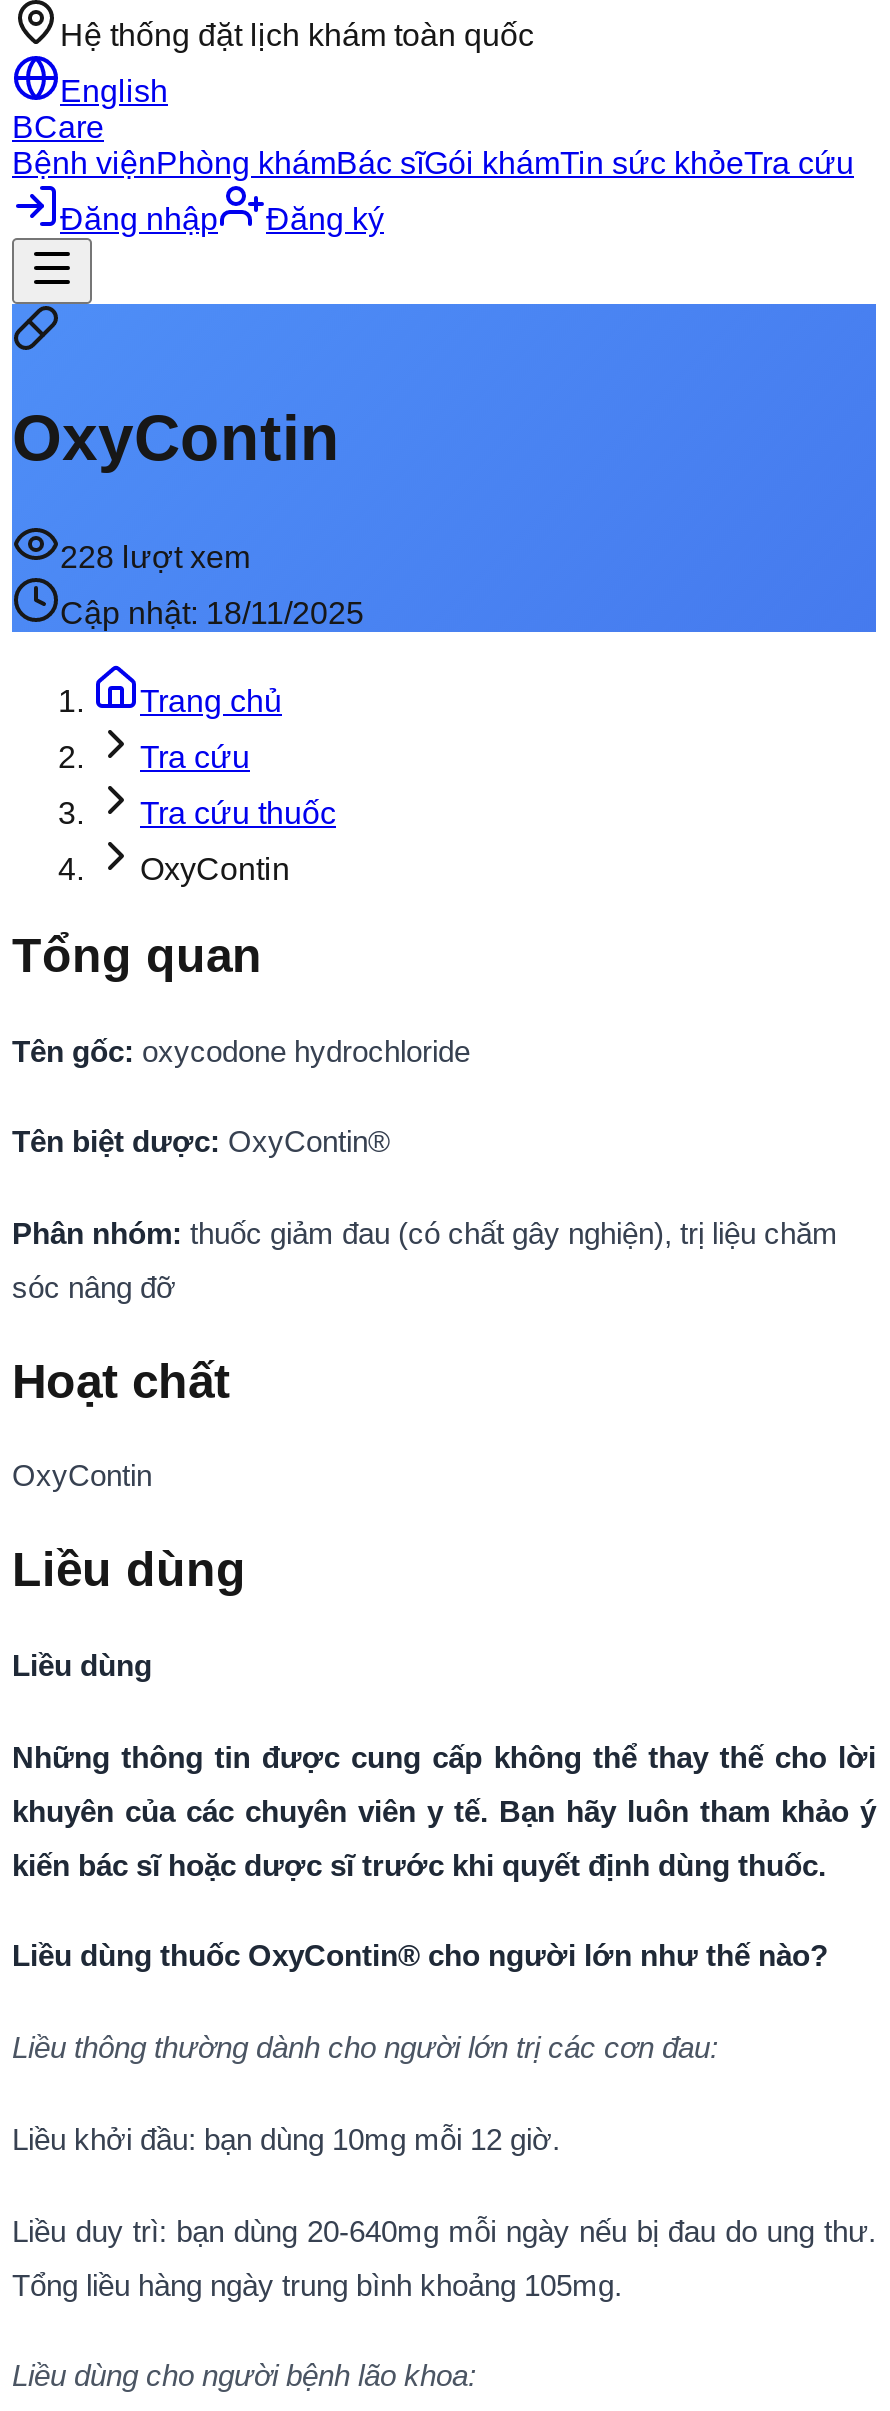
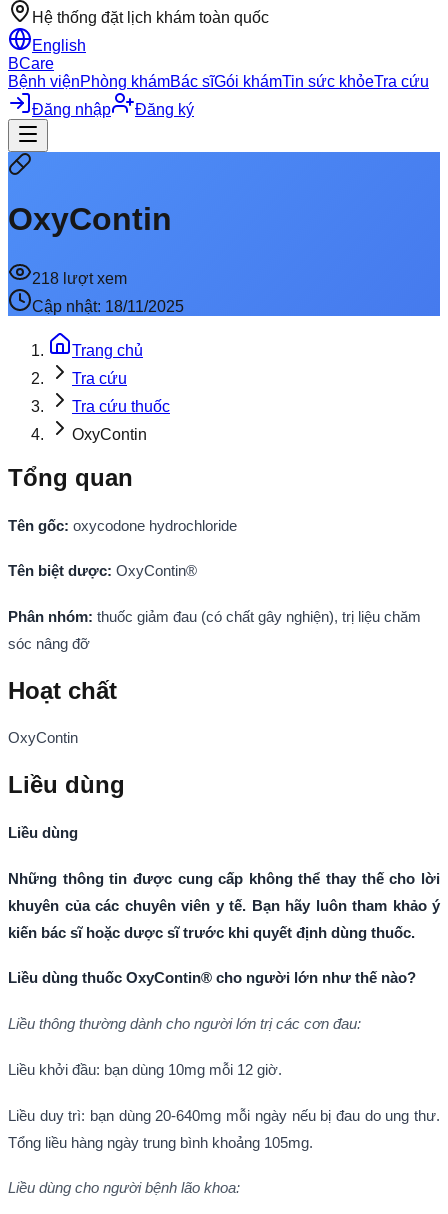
[60,540,250,574] 228 lượt xem -> [32,270,127,287] 218 lượt xem

